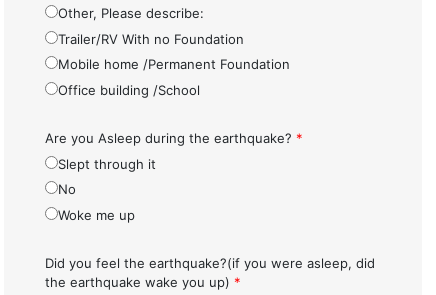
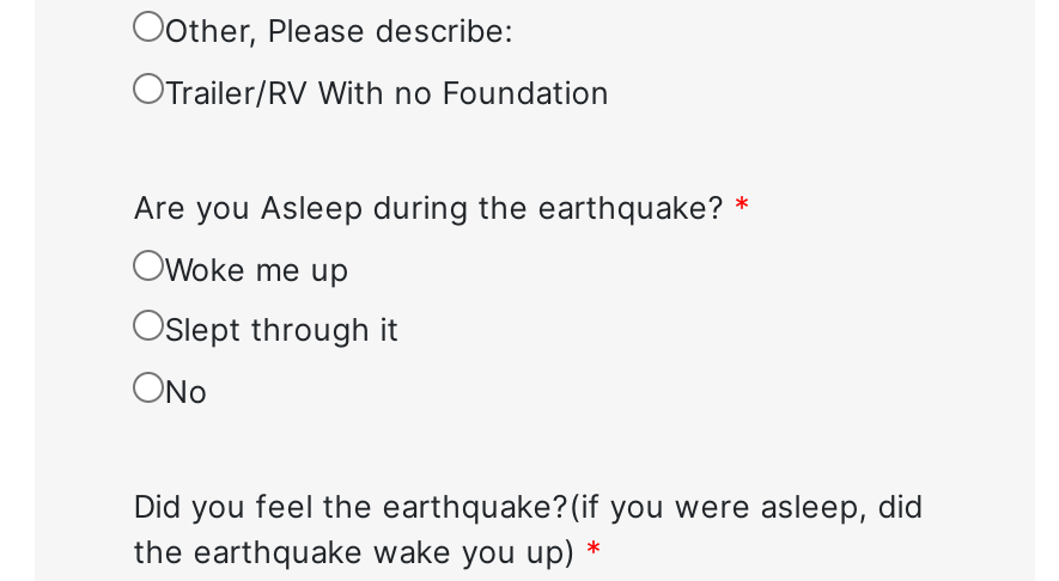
[58,56,290,98] Mobile home /Permanent Foundation | Office building /School -> none
moved [58,207,135,223] -> [164,249,349,287]: Woke me up

